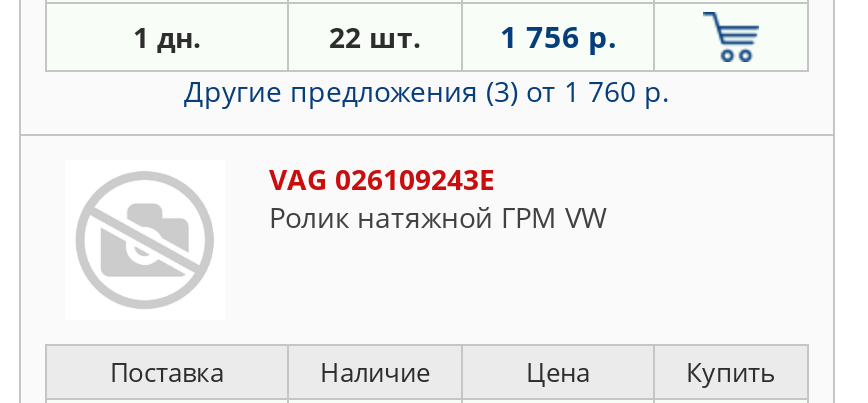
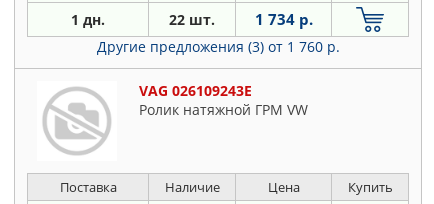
[500,16,616,56] 1 756 р. -> [254,9,312,29] 1 734 р.

